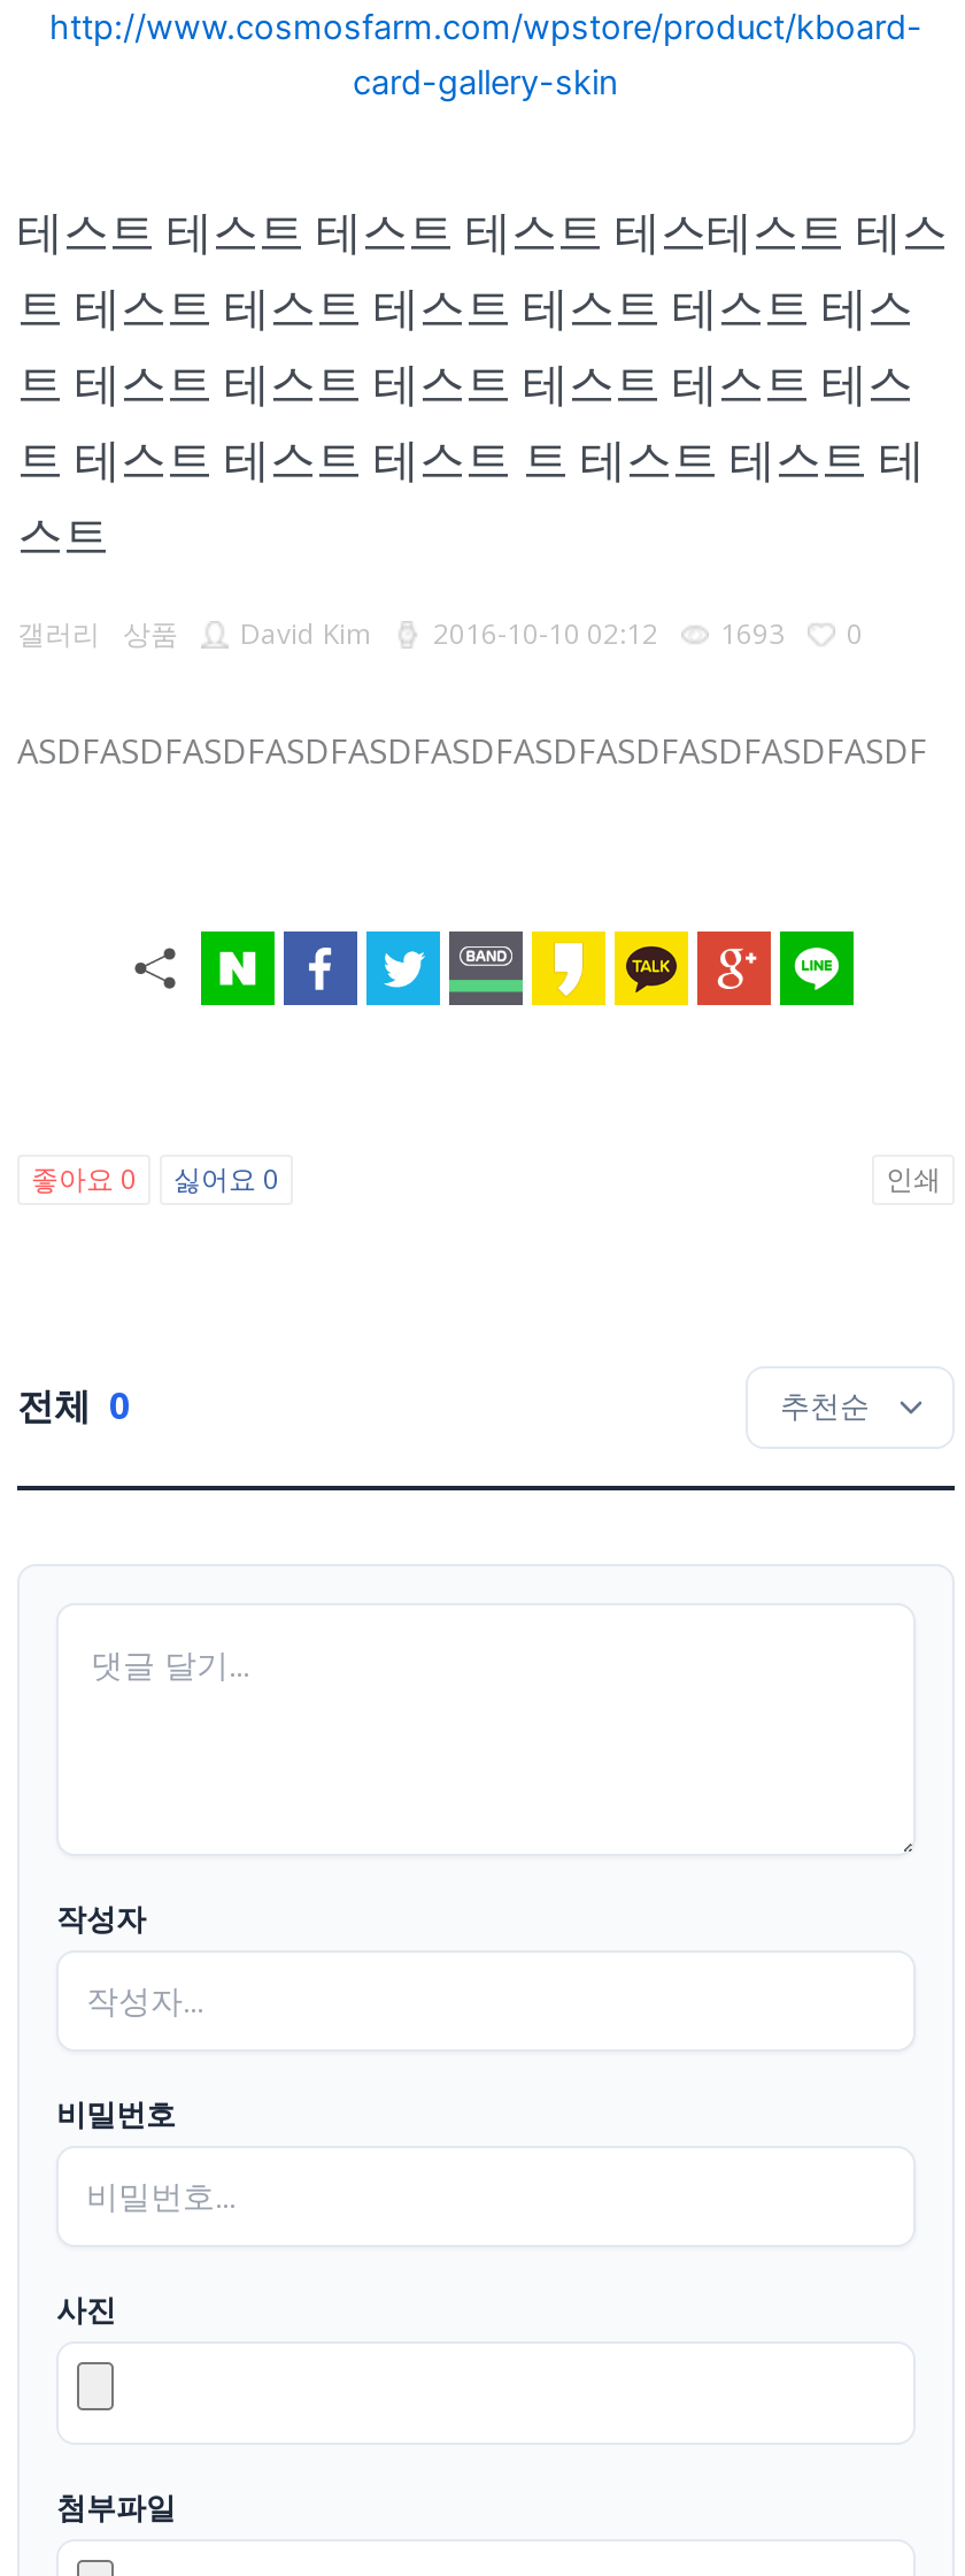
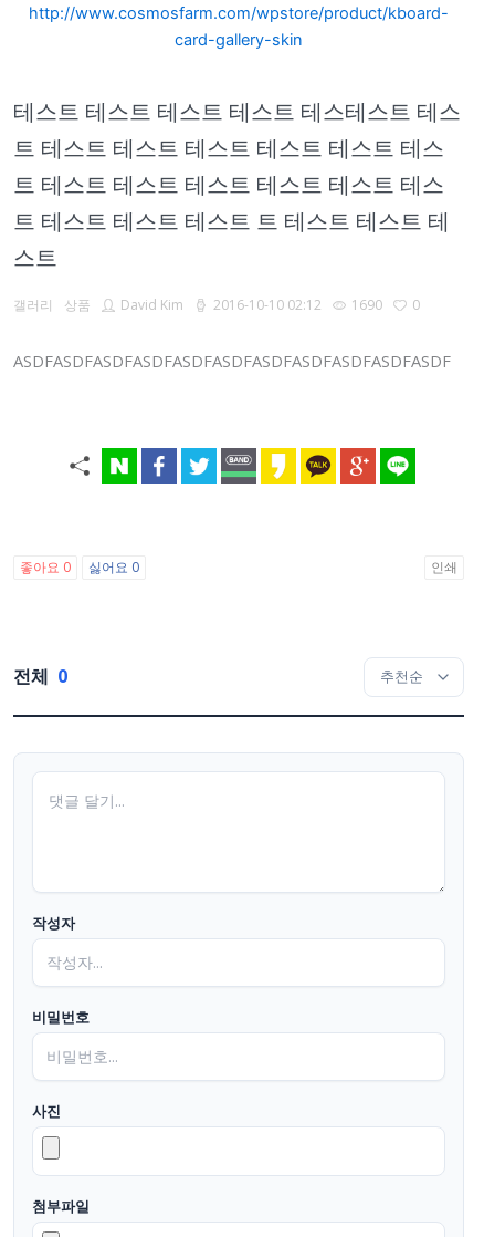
[17,613,863,652] 갤러리 상품 David Kim 2016-10-10 02:12 1693 0 -> [13,295,420,314] 갤러리 상품 David Kim 2016-10-10 02:12 1690 0

